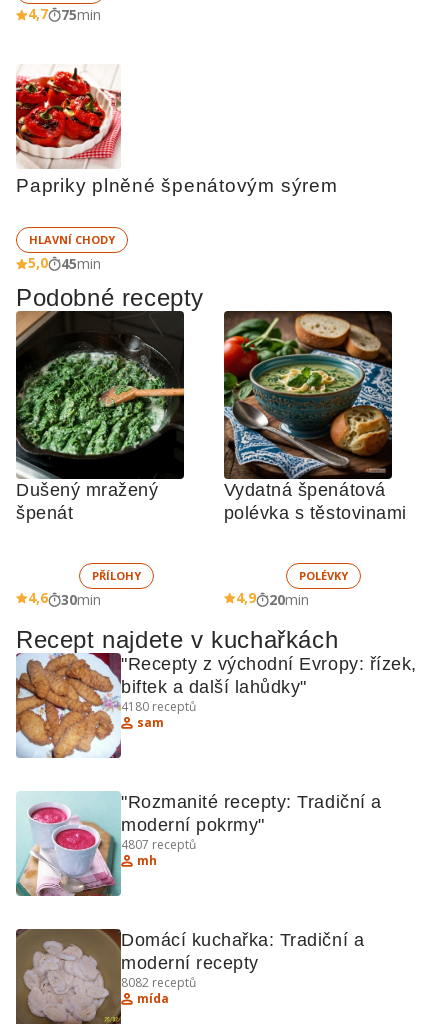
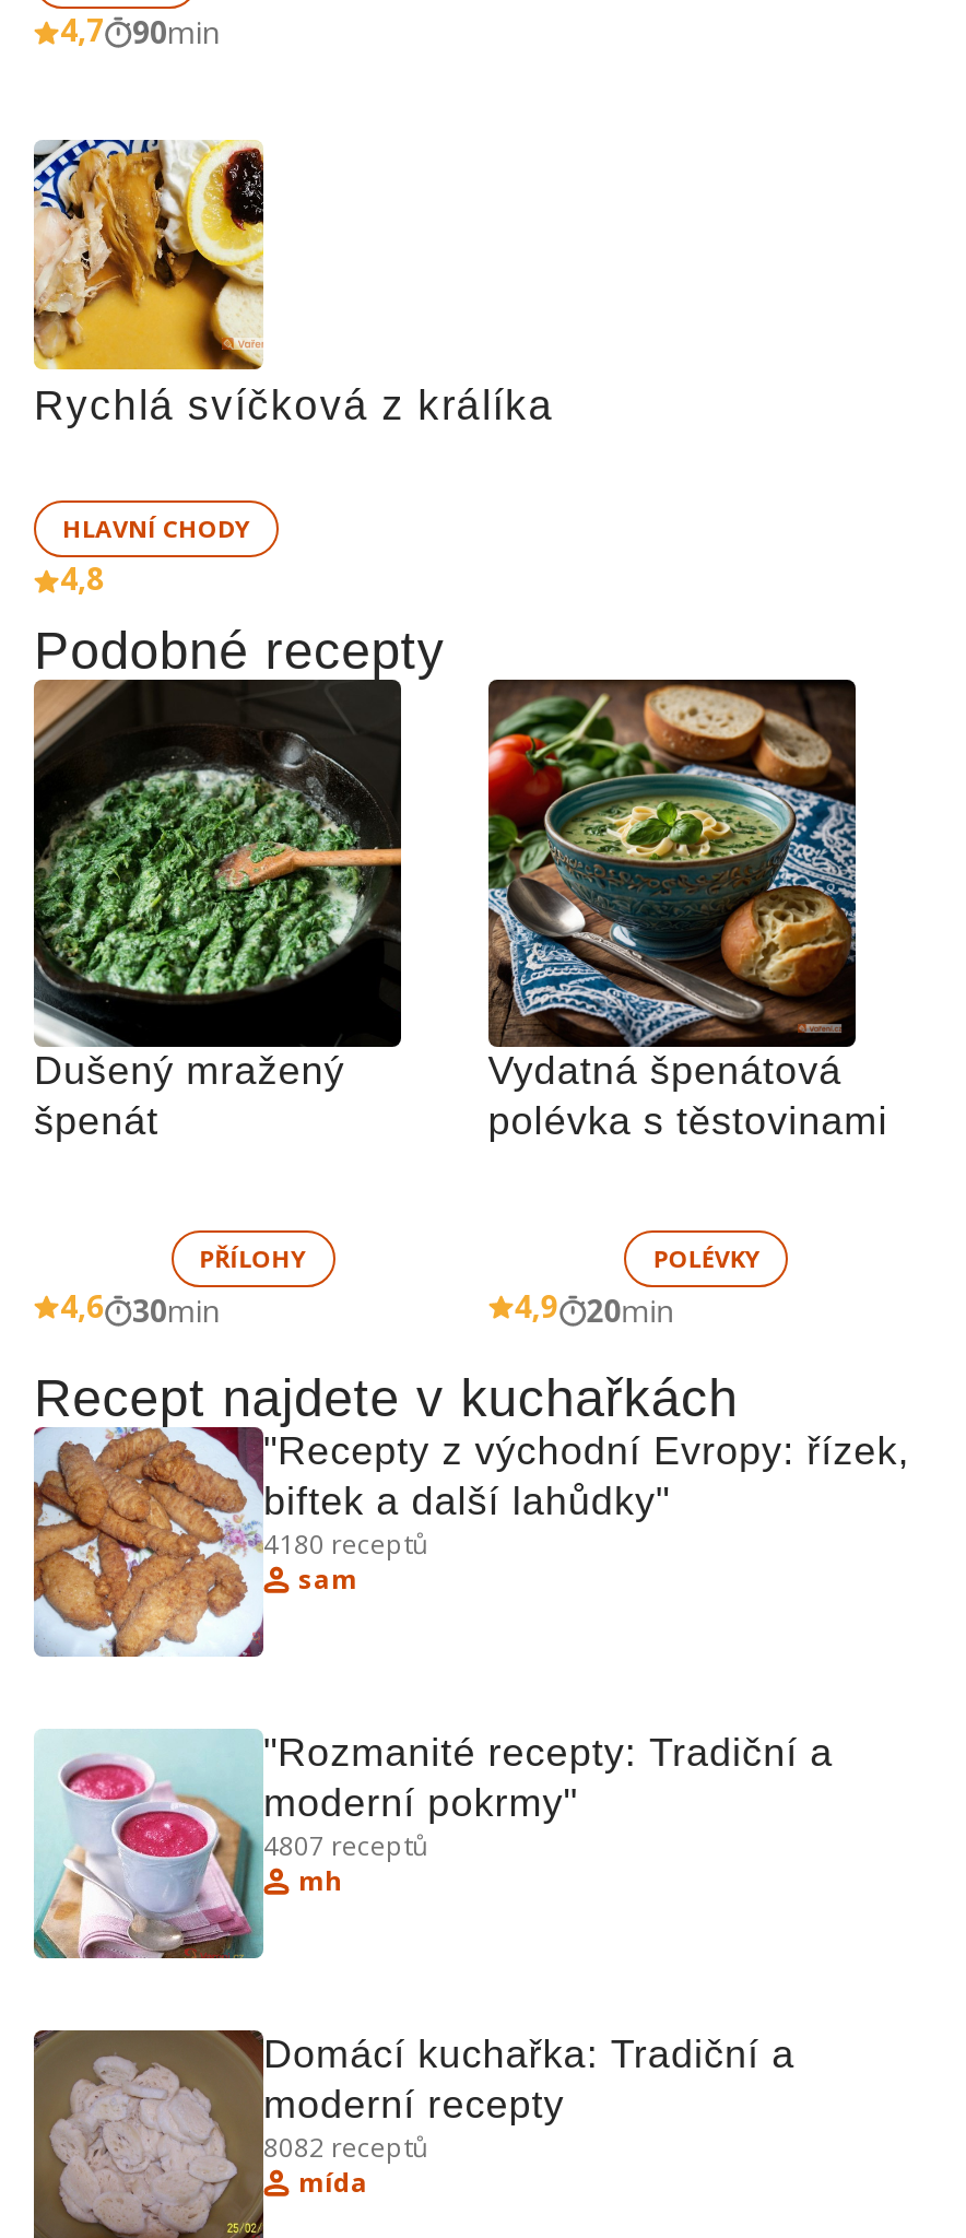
[28,4,101,24] 4,7 75min -> [60,9,220,52] 4,7 90min
[15,64,337,196] [image] | Papriky plněné špenátovým sýrem -> [32,138,554,428] [image] | Rychlá svíčková z králíka
[28,253,101,273] 5,0 | 45min -> [60,557,104,599] 4,8

